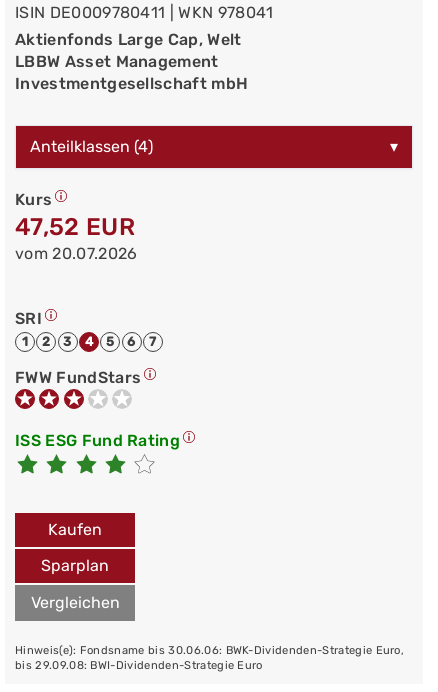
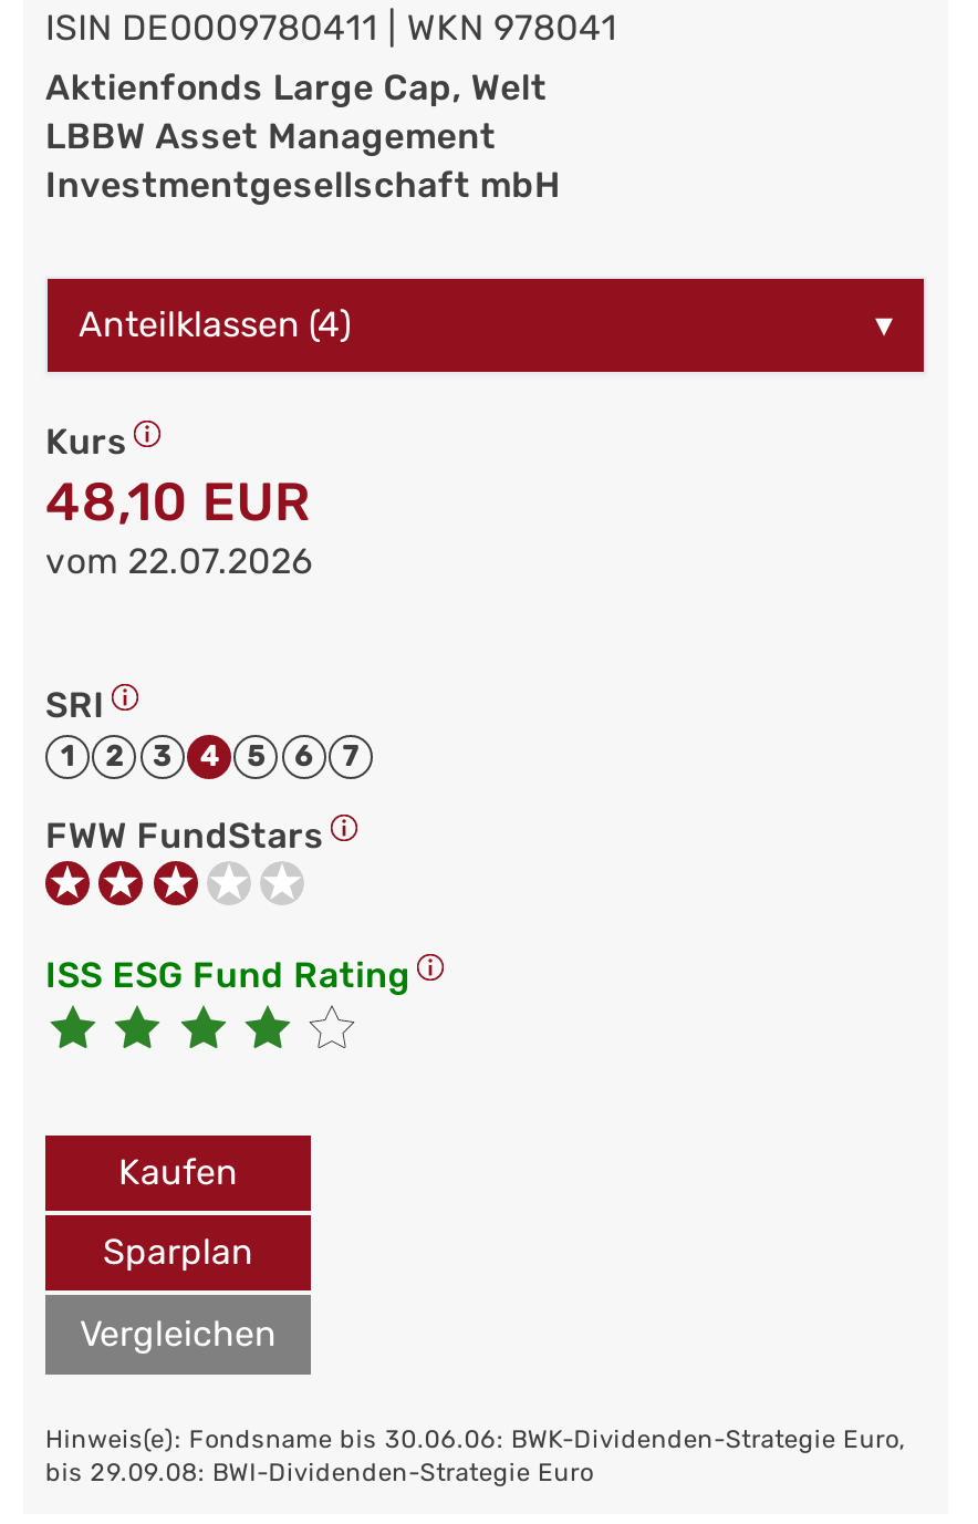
[15,213,135,241] 47,52 EUR -> [45,471,311,533] 48,10 EUR
[15,244,137,263] vom 20.07.2026 -> [45,540,314,582] vom 22.07.2026

